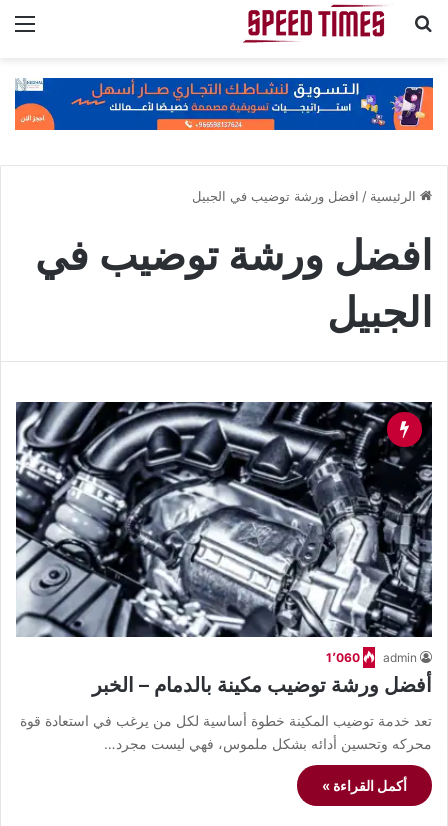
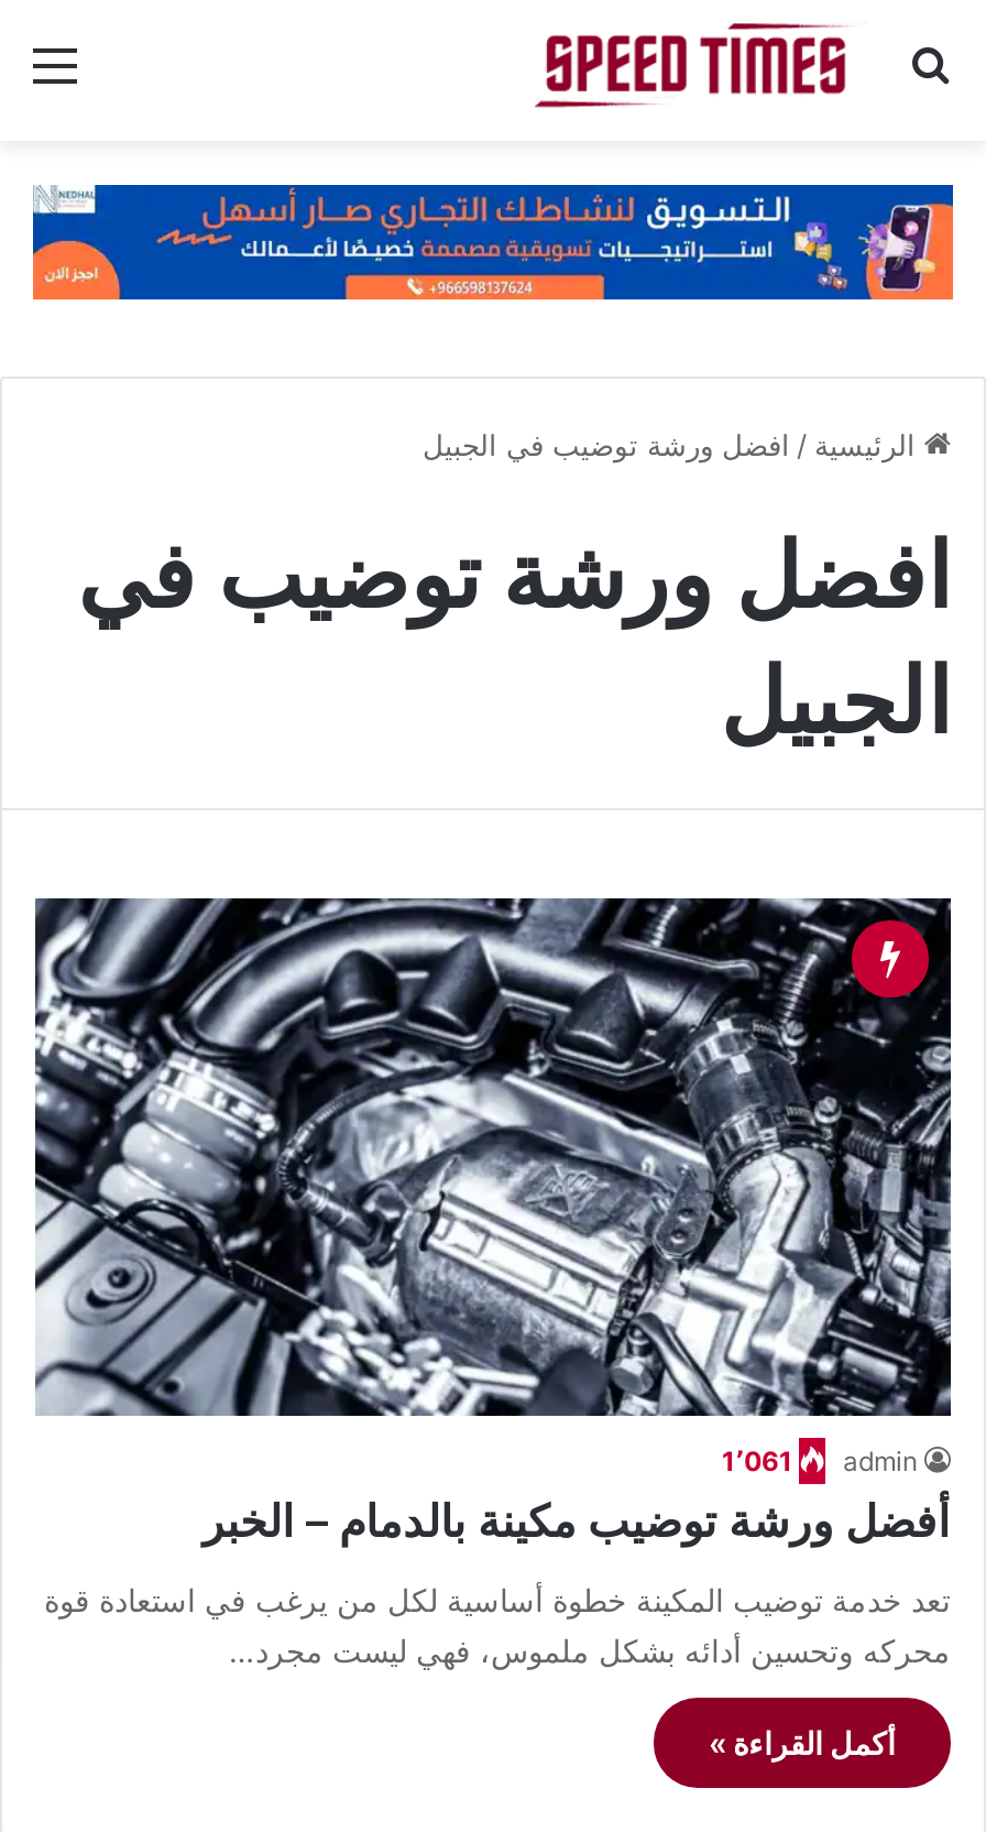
[326,650,417,665] 1٬060 admin -> [722,1444,918,1477] 1٬061 admin

